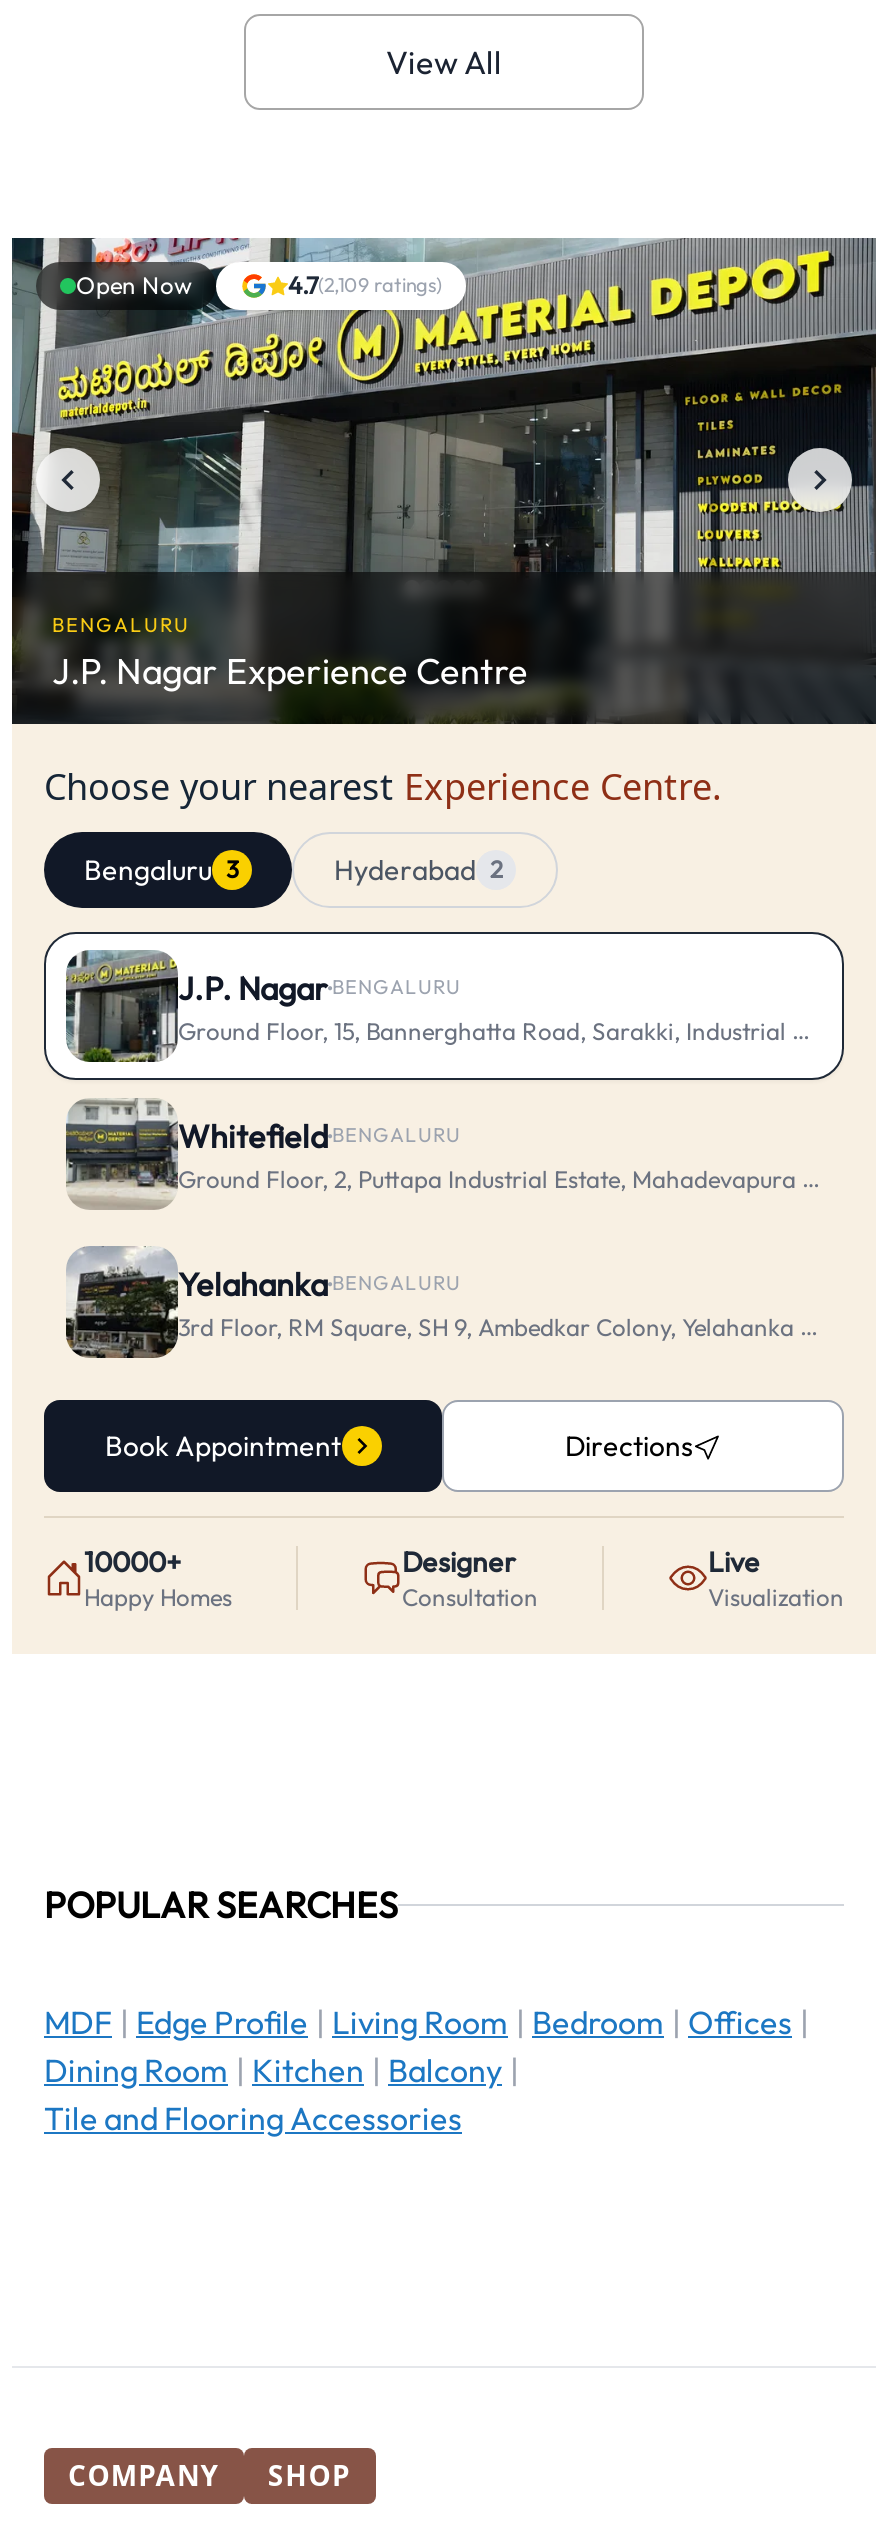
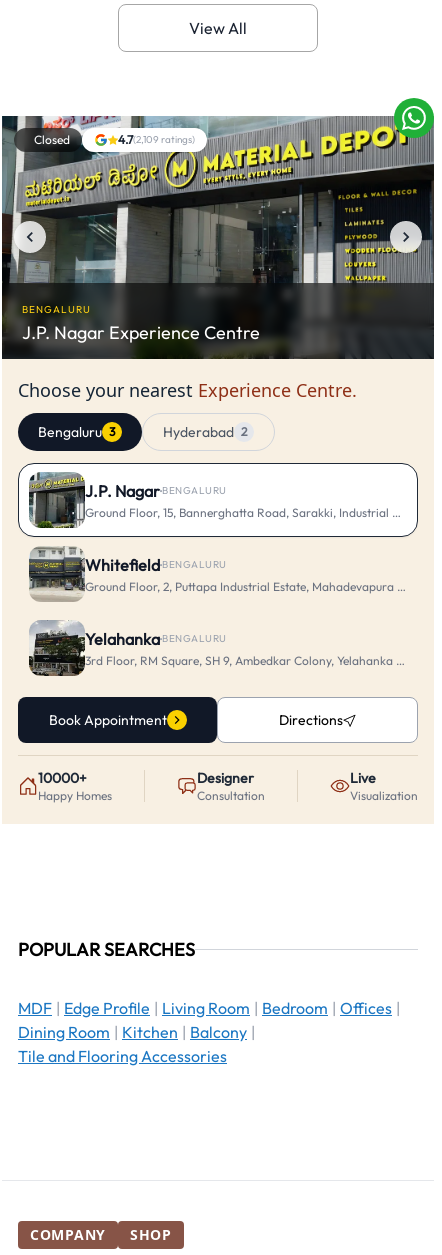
[796,202,876,280] [image] -> [393,97,435,138] [image]
[76,270,192,300] Open Now -> [34,132,70,147] Closed

